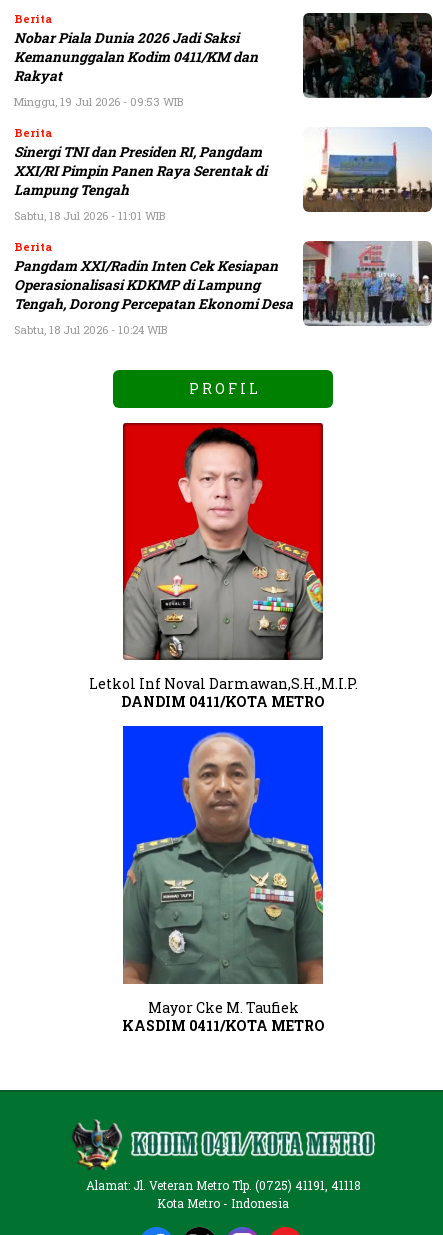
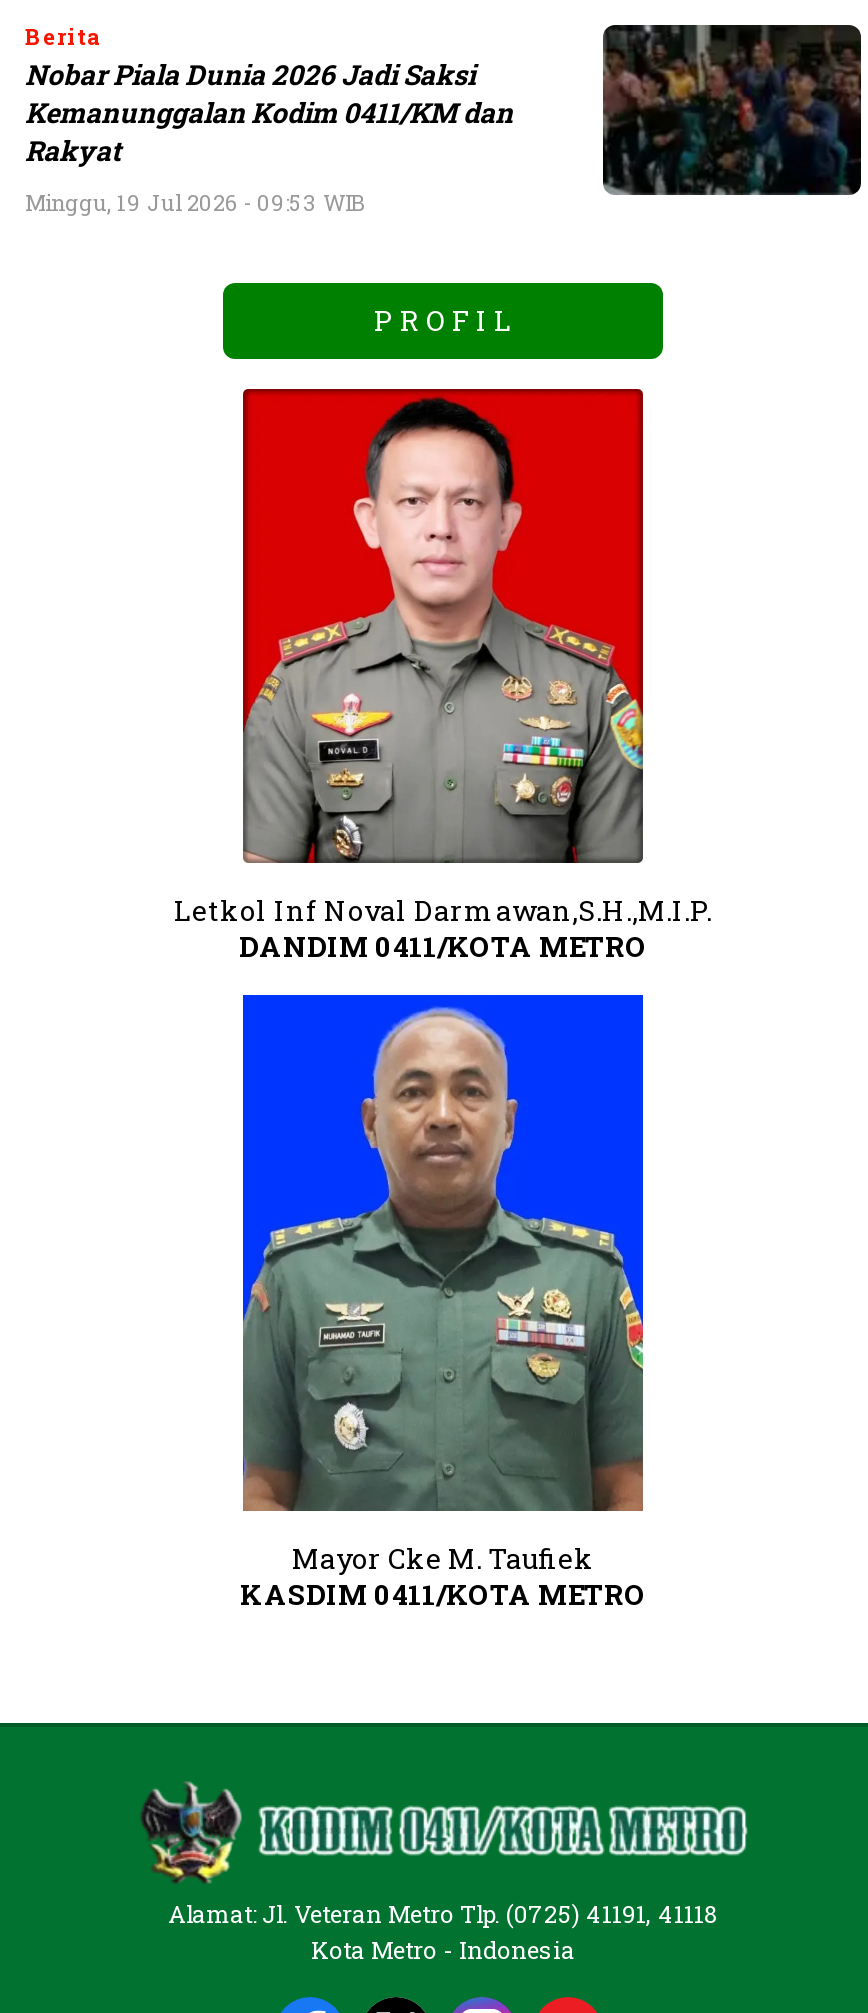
[14,125,433,337] [image] | Berita | Sinergi TNI dan Presiden RI, Pangdam | XXI/RI Pimpin Panen Raya Serentak di | Lampung Tengah | Sabtu, 18 Jul 2026 - 11:01 WIB | Berita | Pangdam XXI/Radin Inten Cek Kesiapan | Operasionalisasi KDKMP di Lampung | Tengah, Dorong Percepatan Ekonomi Desa | Sabtu, 18 Jul 2026 - 10:24 WIB -> none
[303,240,433,326] [image] -> none

